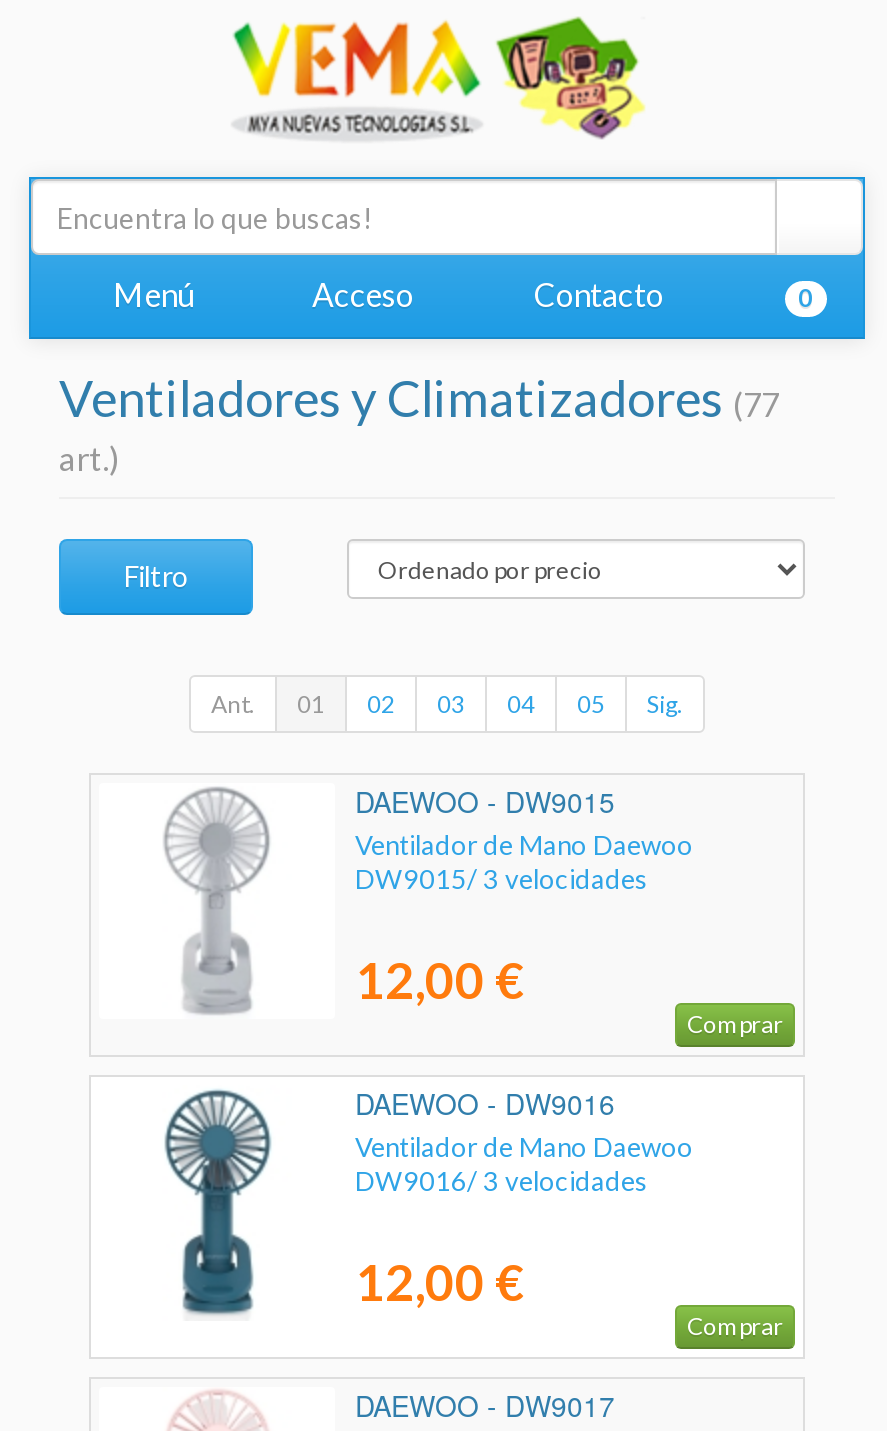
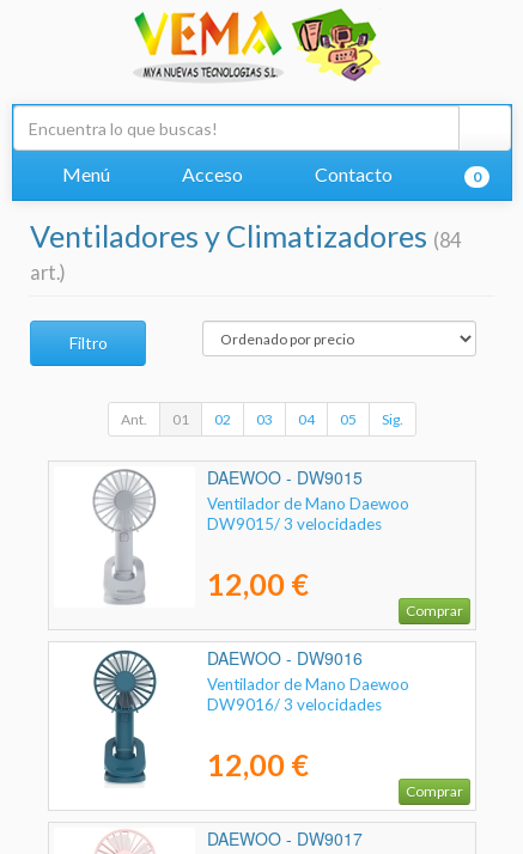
[59,367,779,427] Ventiladores y Climatizadores (77 -> [30,218,461,254] Ventiladores y Climatizadores (84

